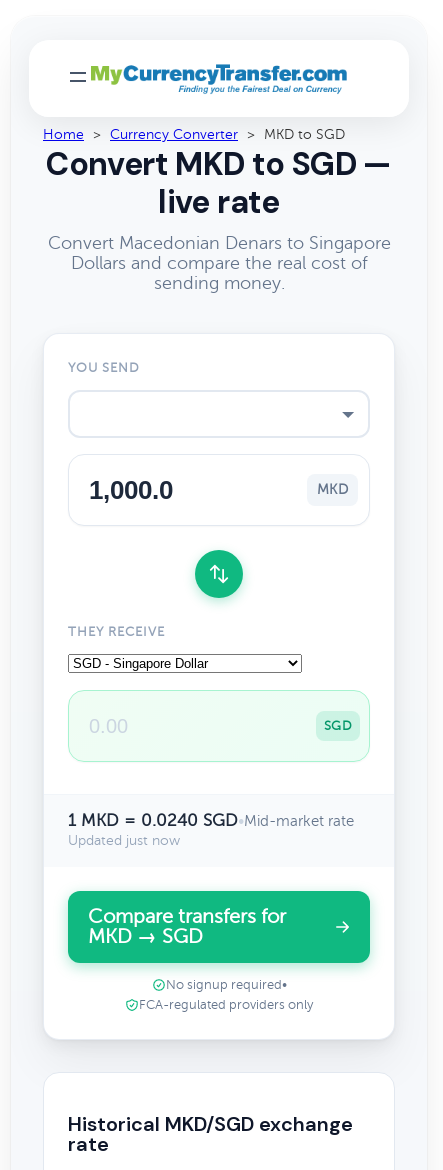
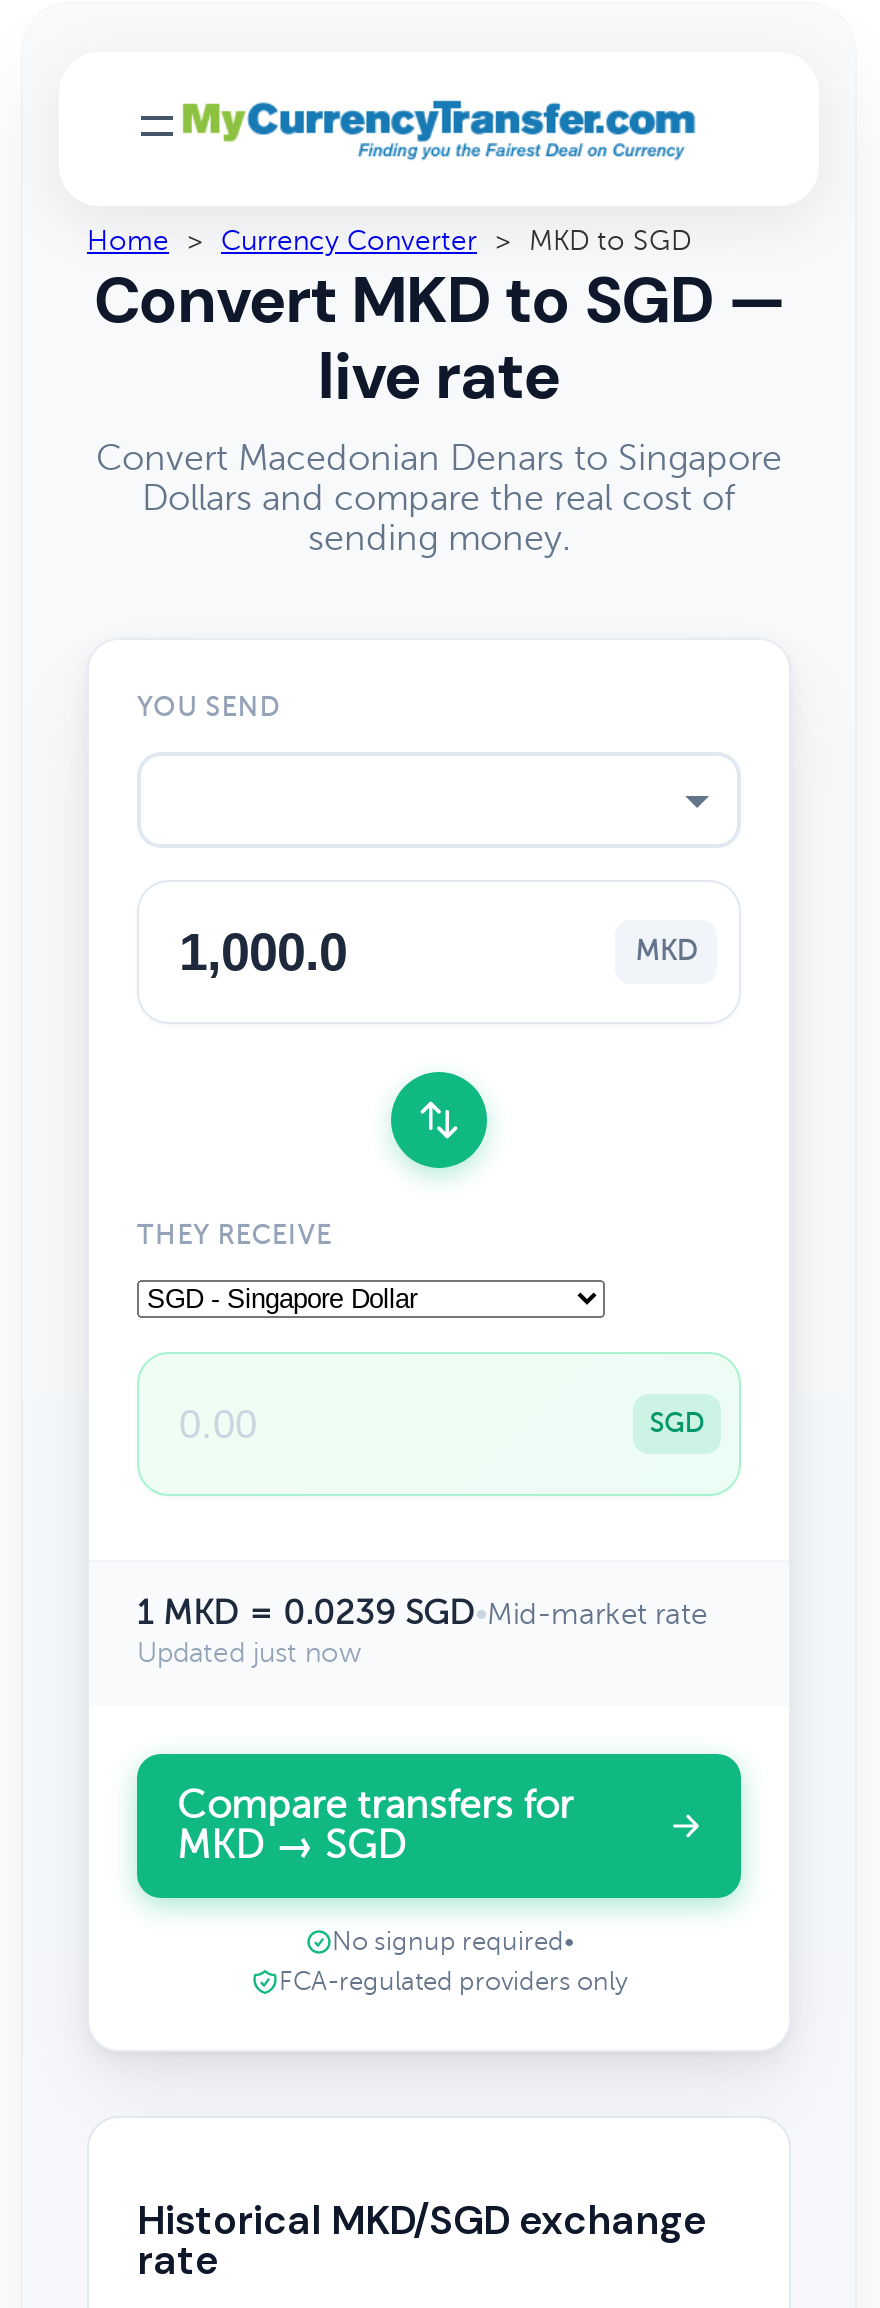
[68,811,354,830] 1 MKD = 0.0240 SGD • Mid-market rate -> [137,1594,707,1632] 1 MKD = 0.0239 SGD • Mid-market rate

